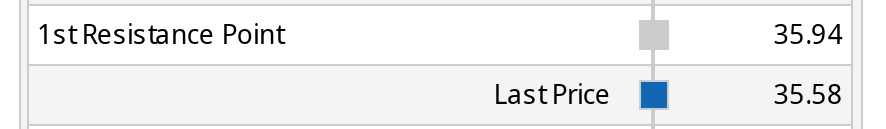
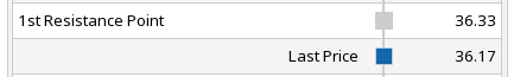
[773,16,843,52] 35.94 -> [455,9,496,31] 36.33
[773,76,843,112] 35.58 -> [455,45,496,66] 36.17

